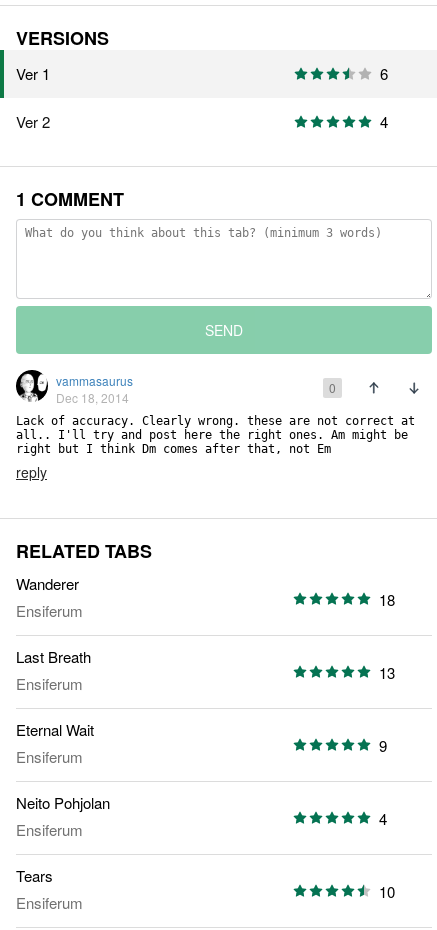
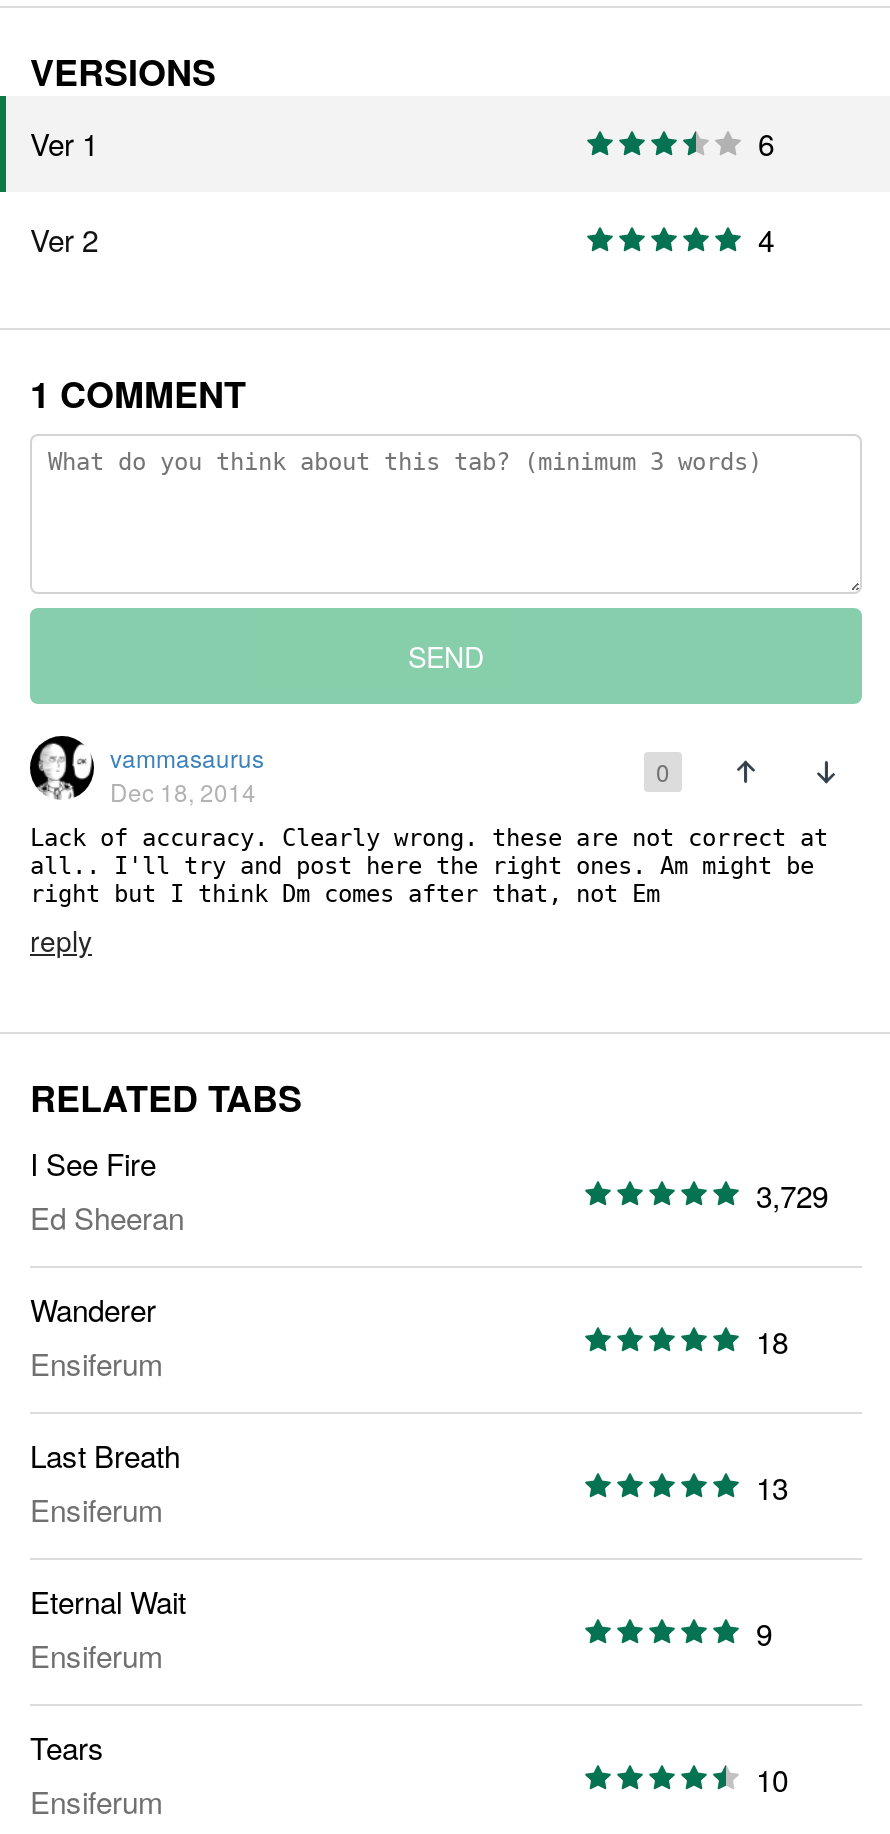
none -> [30,1142,184,1238] I See Fire | Ed Sheeran
none -> [756,1173,828,1215] 3,729
moved [16,573,395,767] -> [30,1288,788,1676]: Wanderer | Ensiferum | 18 | ... | Ensiferum | 9
[16,792,110,840] Neito Pohjolan | Ensiferum -> none
[379,808,387,829] 4 -> none

